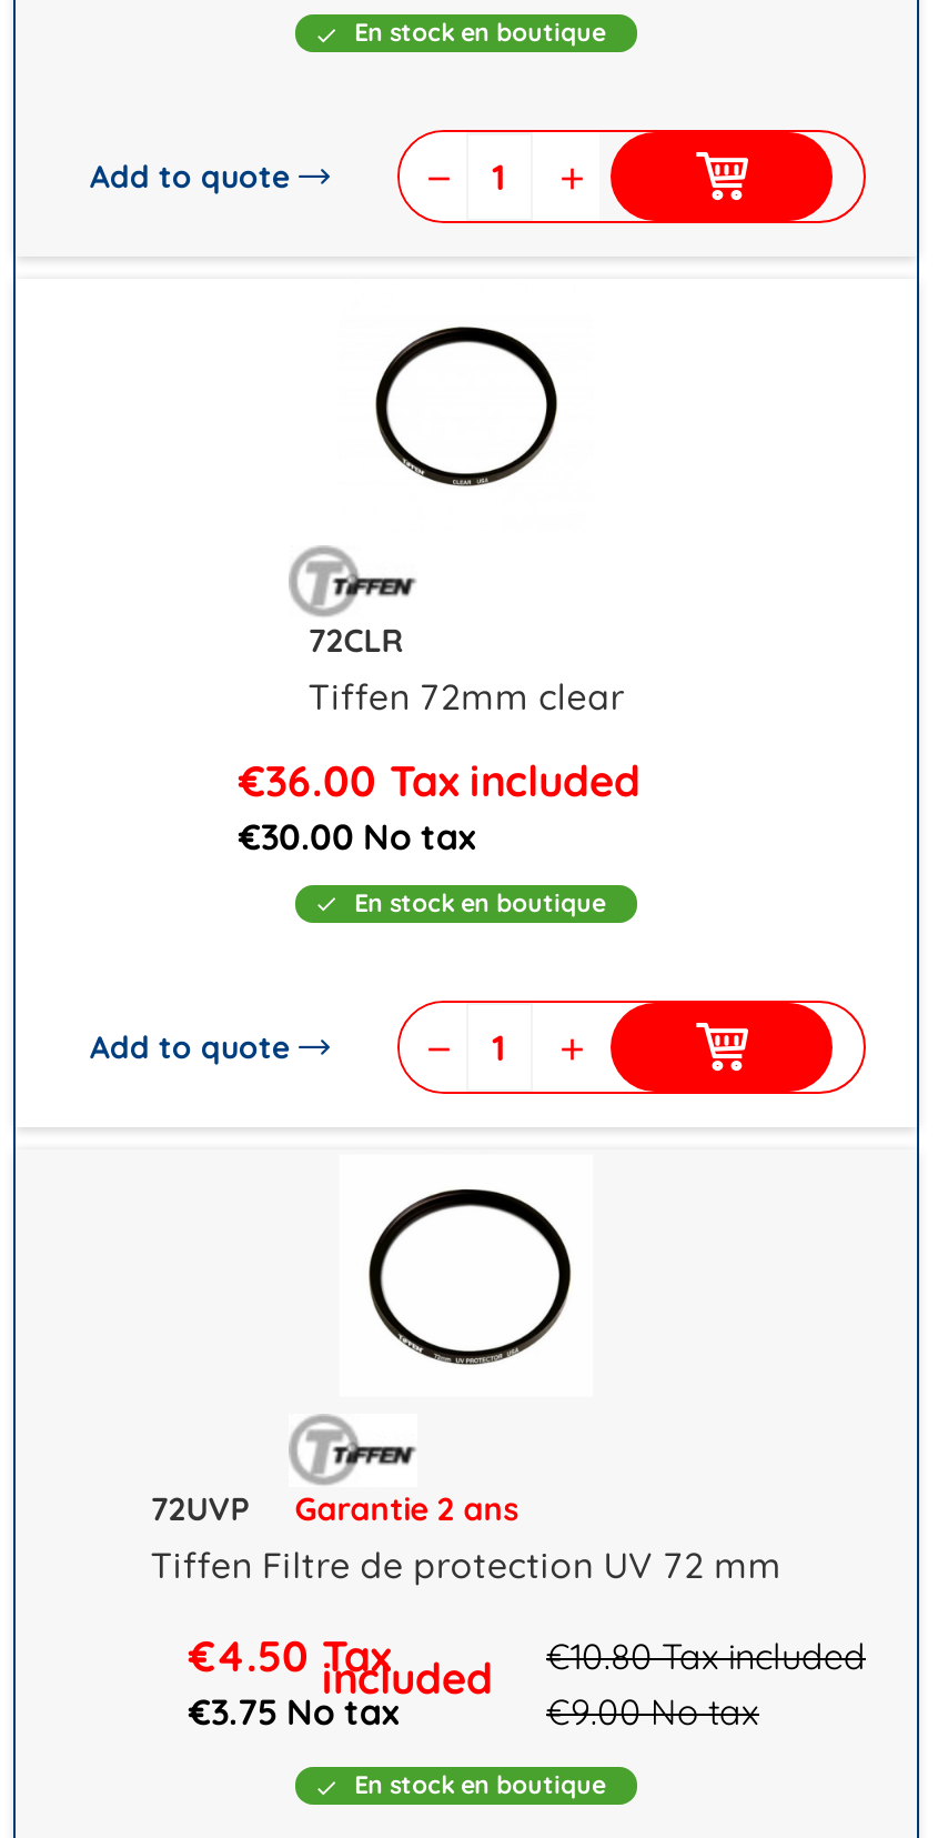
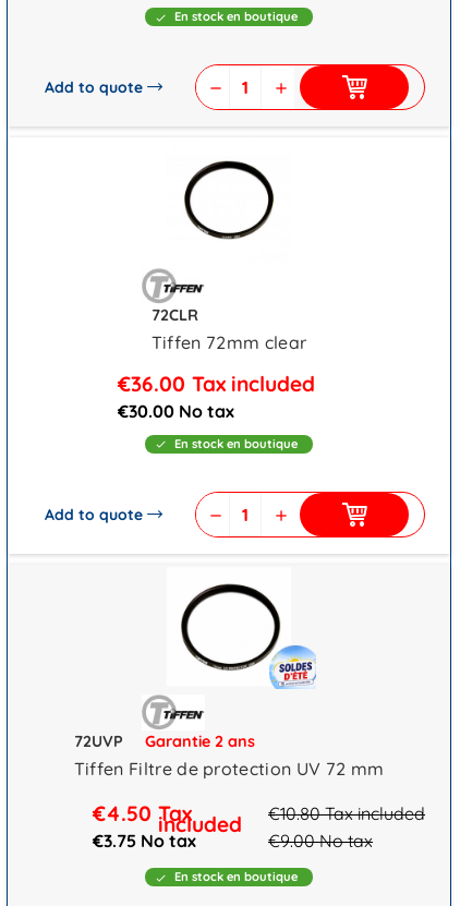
none -> [268,644,316,690] [image]

